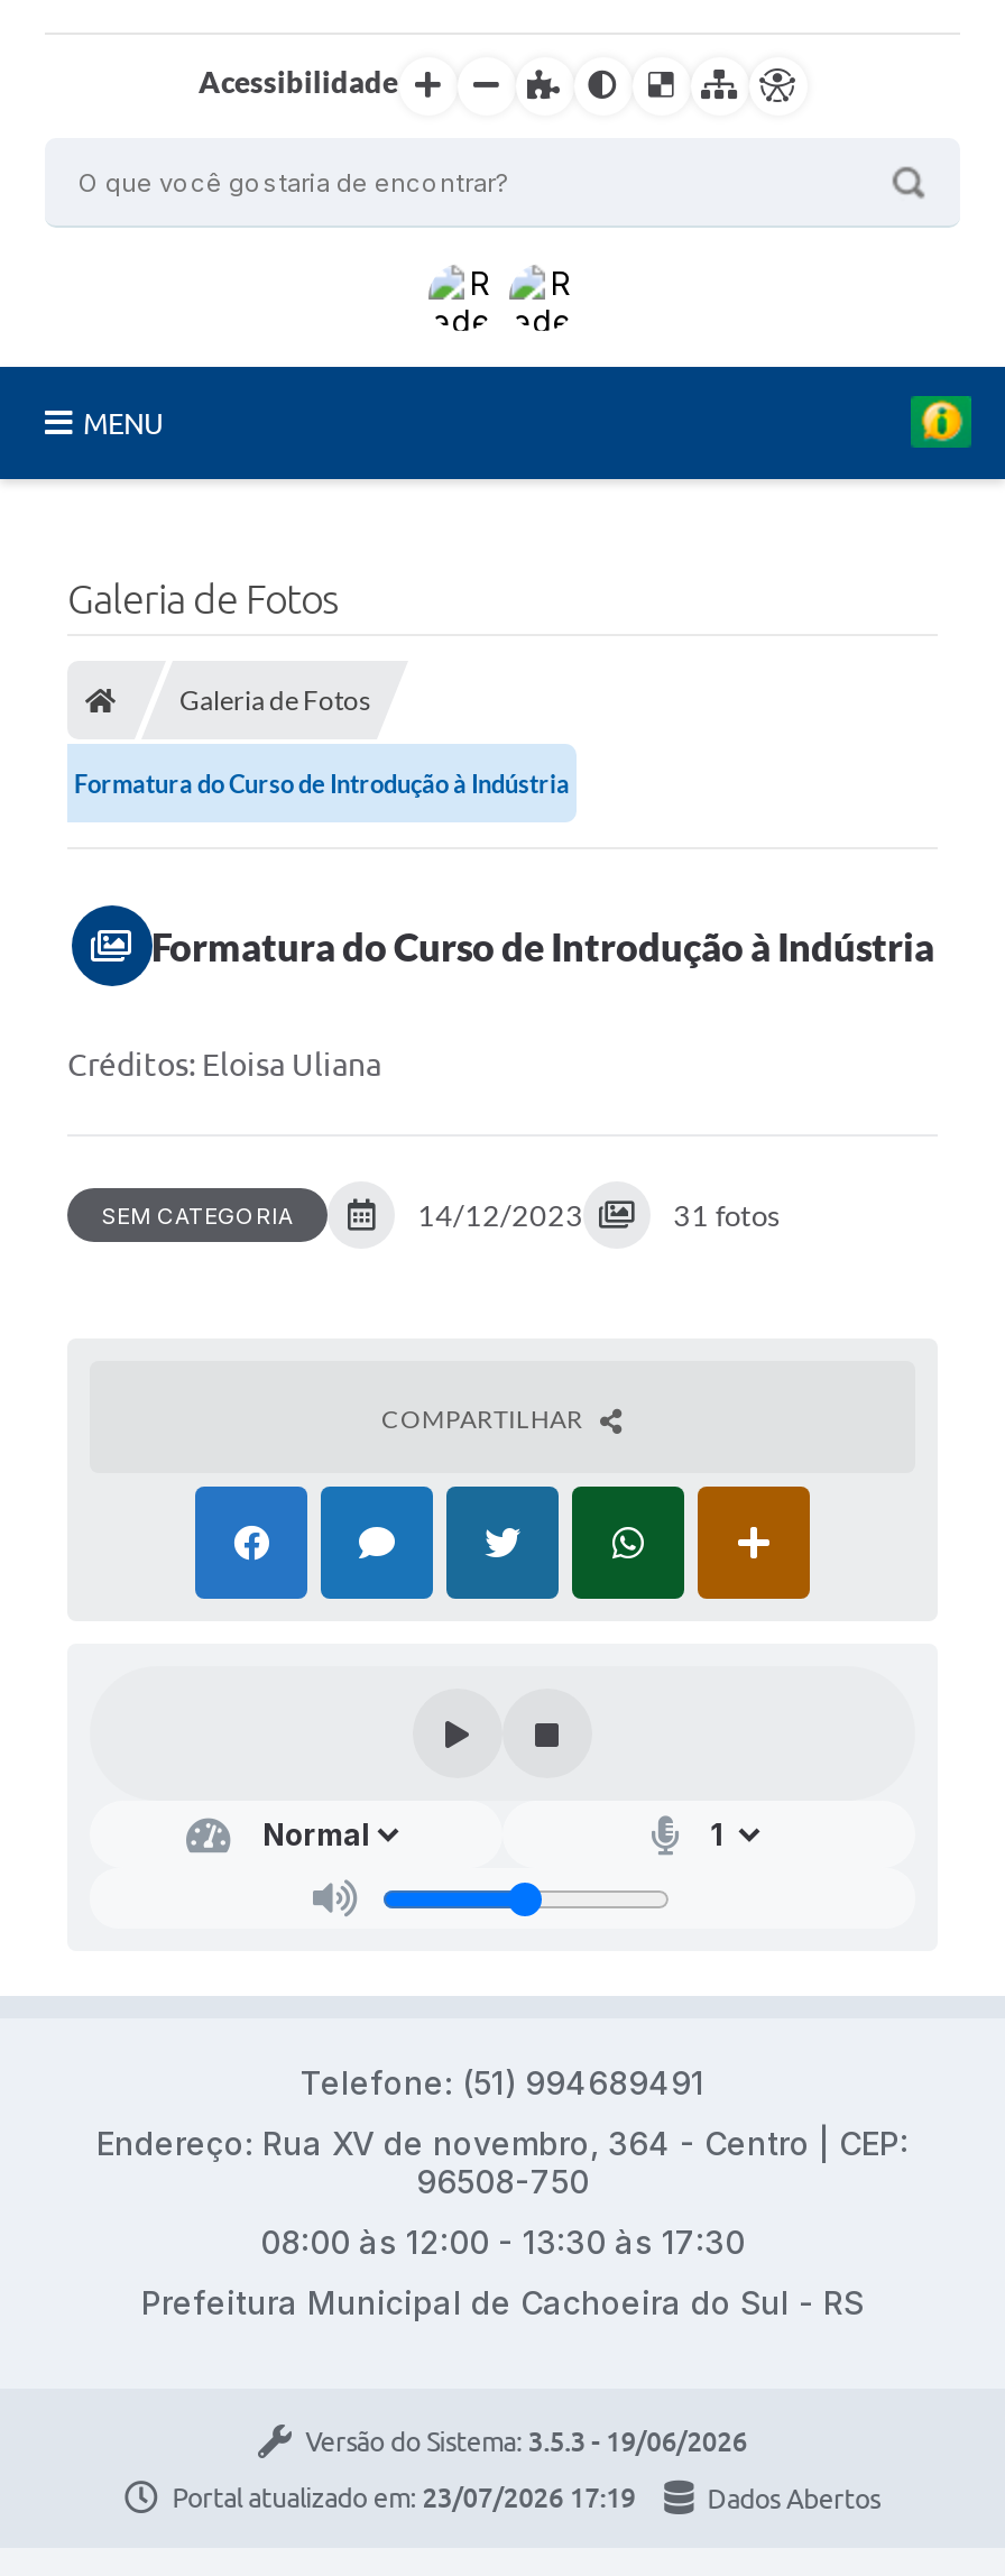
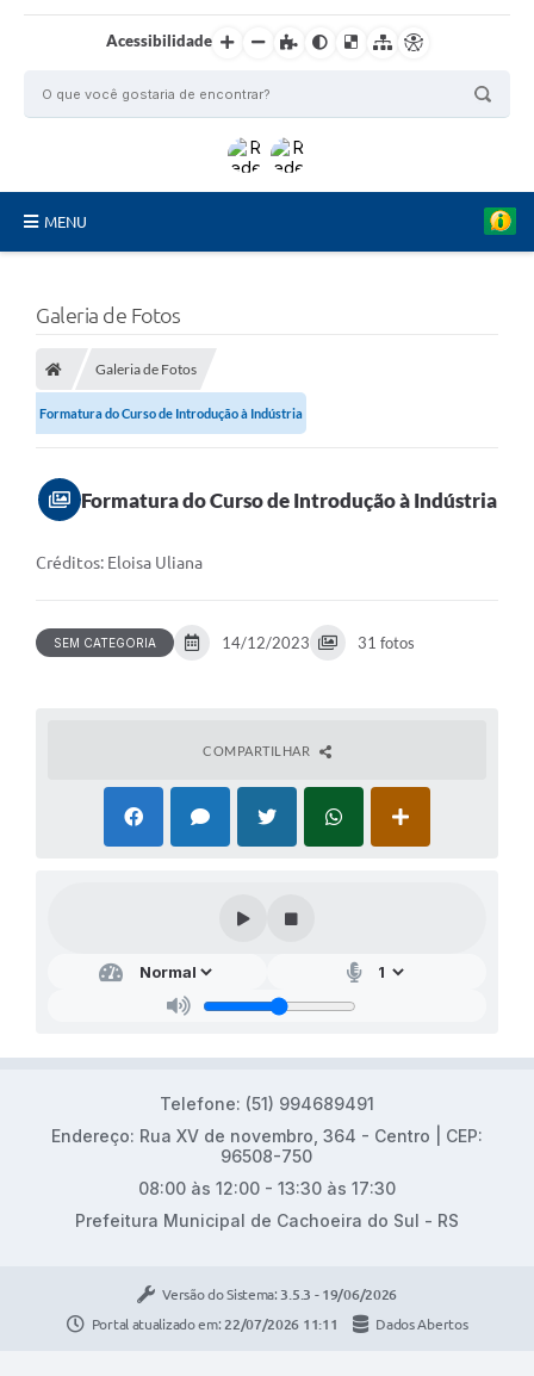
[172,2483,636,2512] Portal atualizado em: 23/07/2026 17:19 -> [92,1316,338,1332] Portal atualizado em: 22/07/2026 11:11

